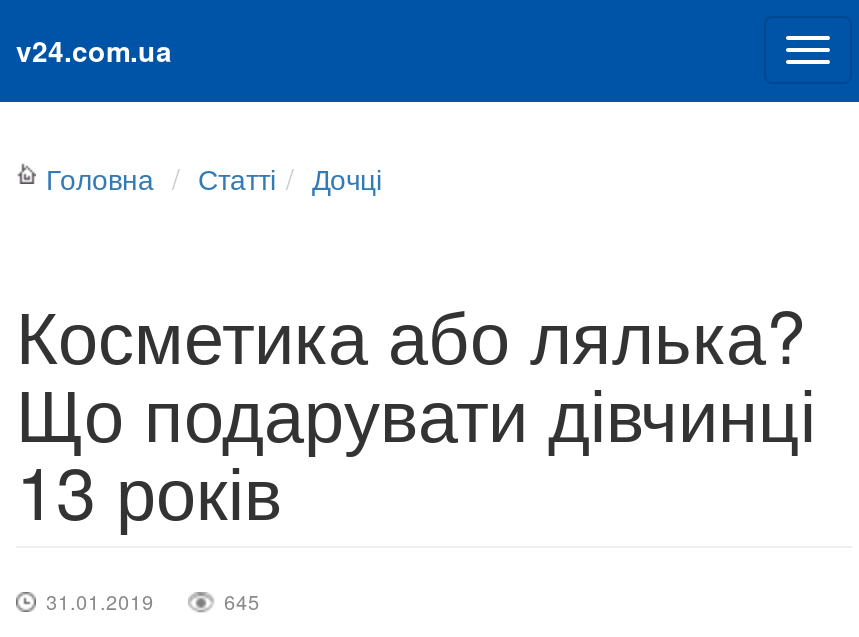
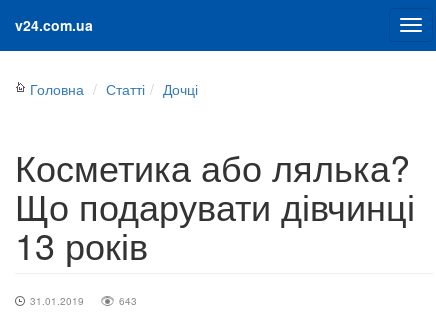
[224,588,260,616] 645 -> [119,294,137,308] 643

